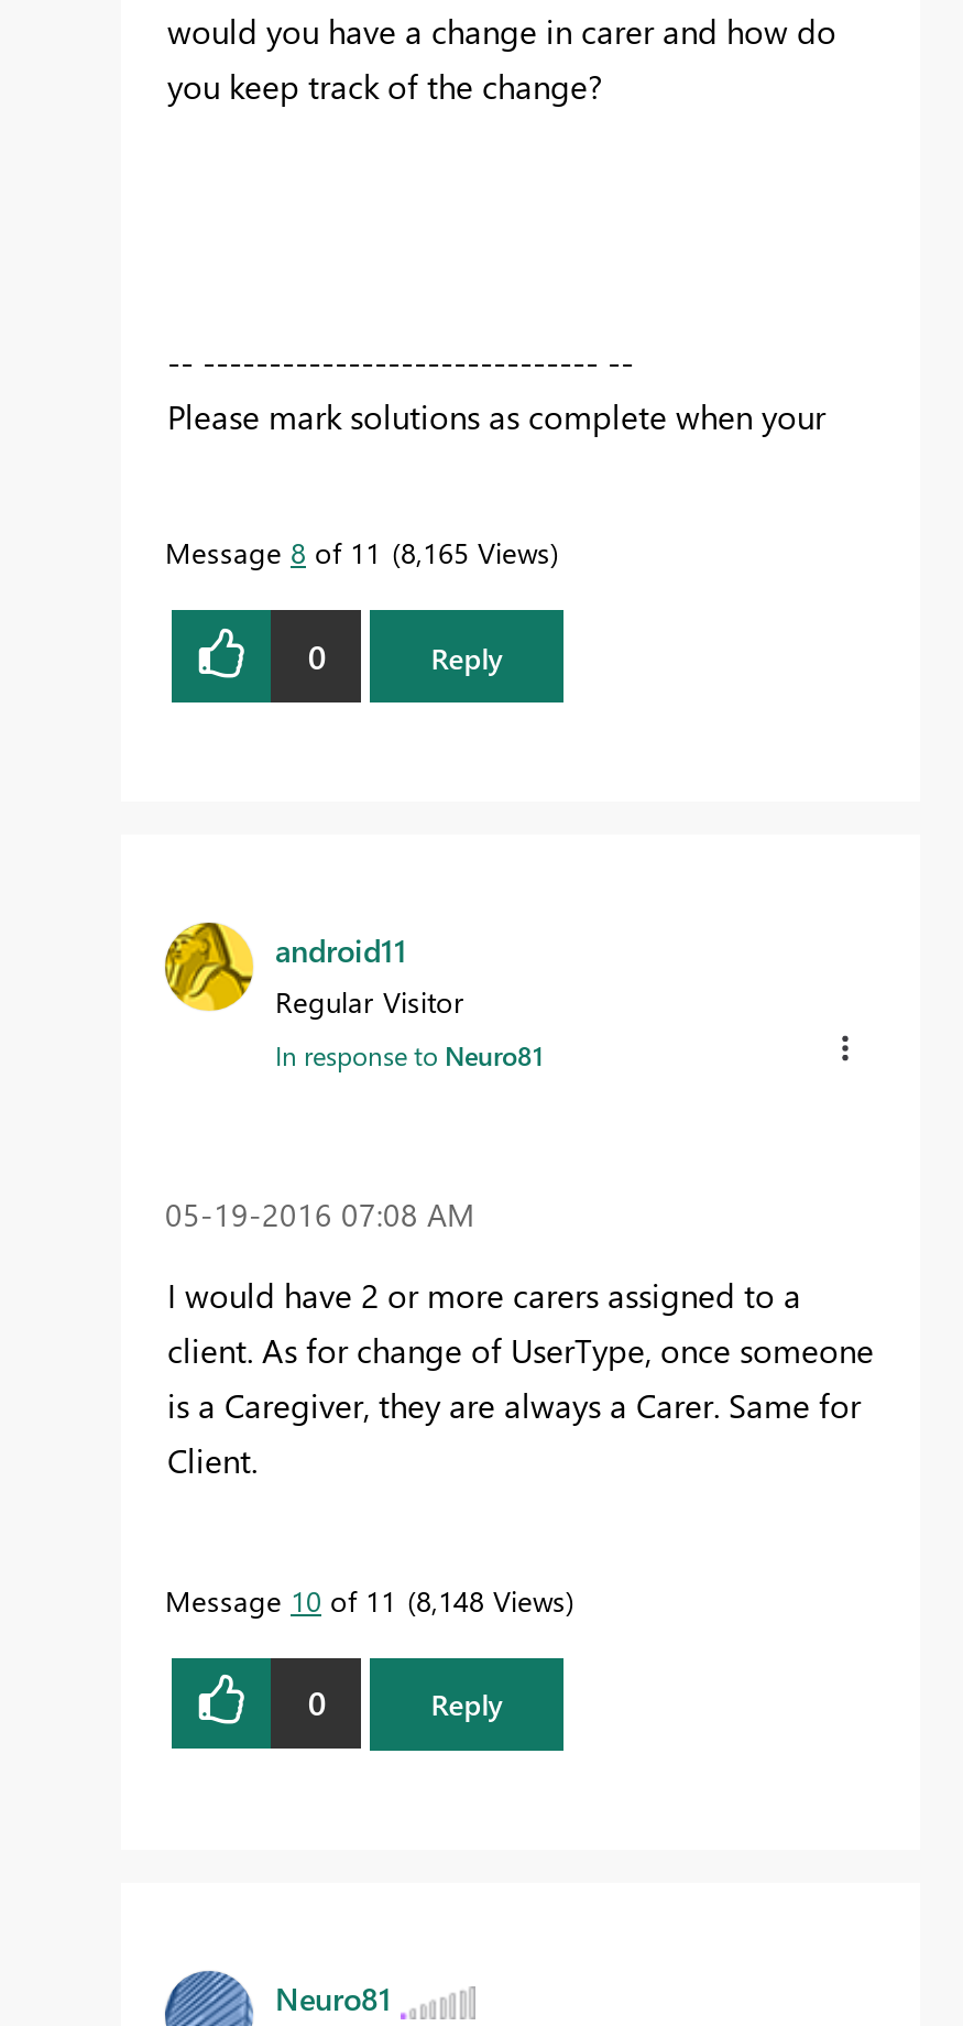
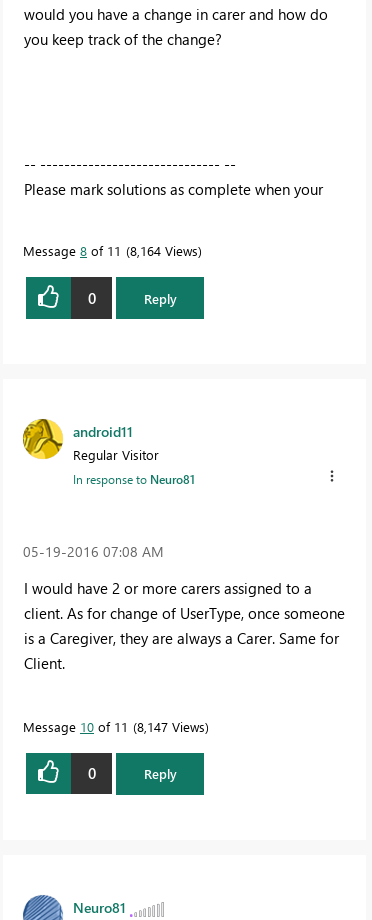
[165,533,550,571] Message 8 of 11 8,165 Views -> [23,242,198,259] Message 8 of 11 8,164 Views
[165,1581,566,1618] Message 10 of 11 8,148 Views -> [23,718,205,735] Message 10 of 11 8,147 Views

